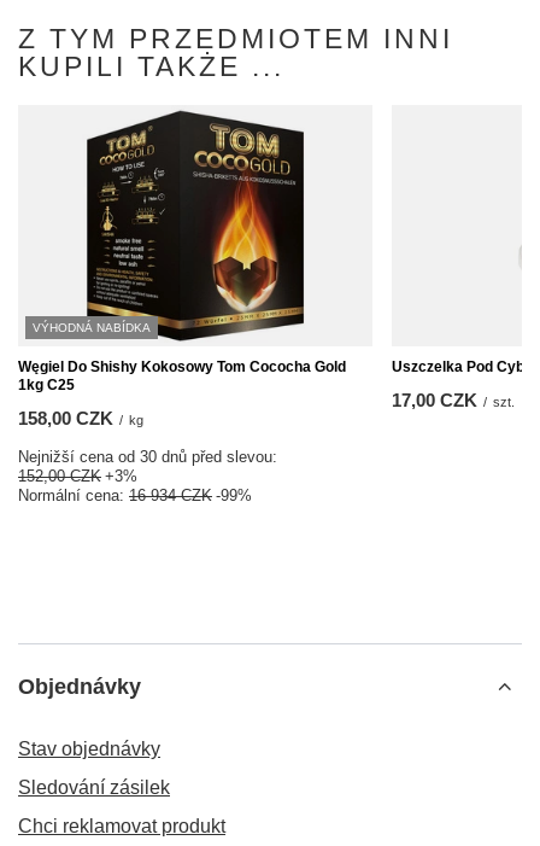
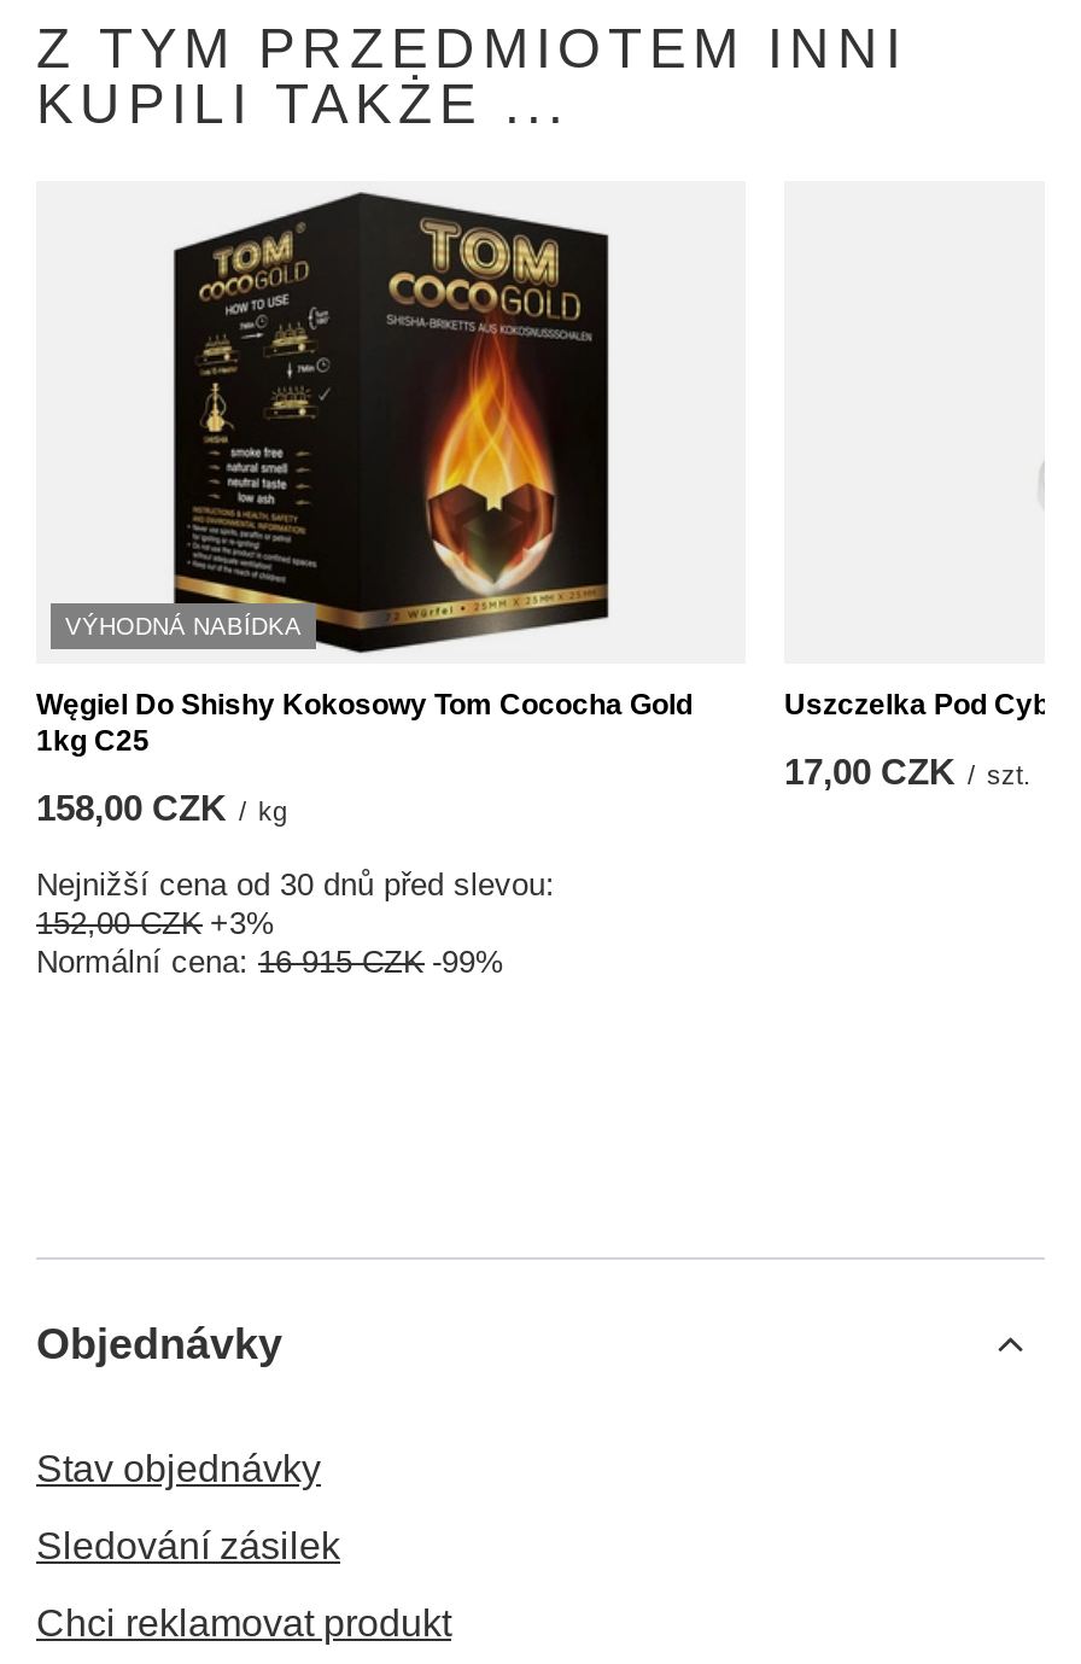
[18,486,252,504] Normální cena: 16 934 CZK -99% -> [36,942,504,979] Normální cena: 16 915 CZK -99%

